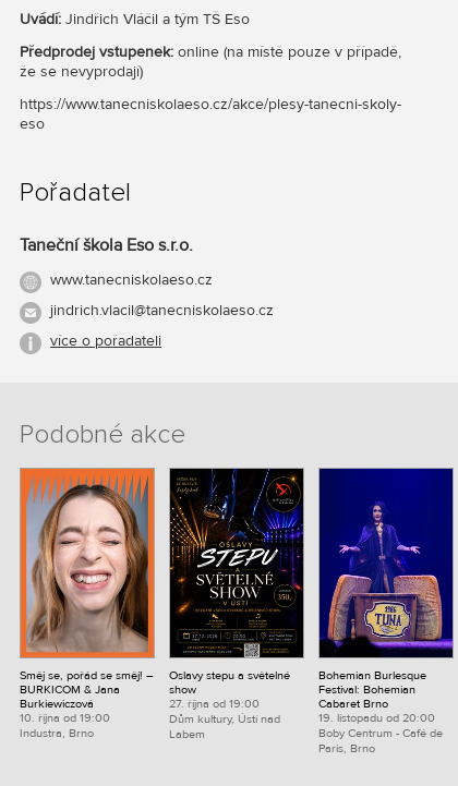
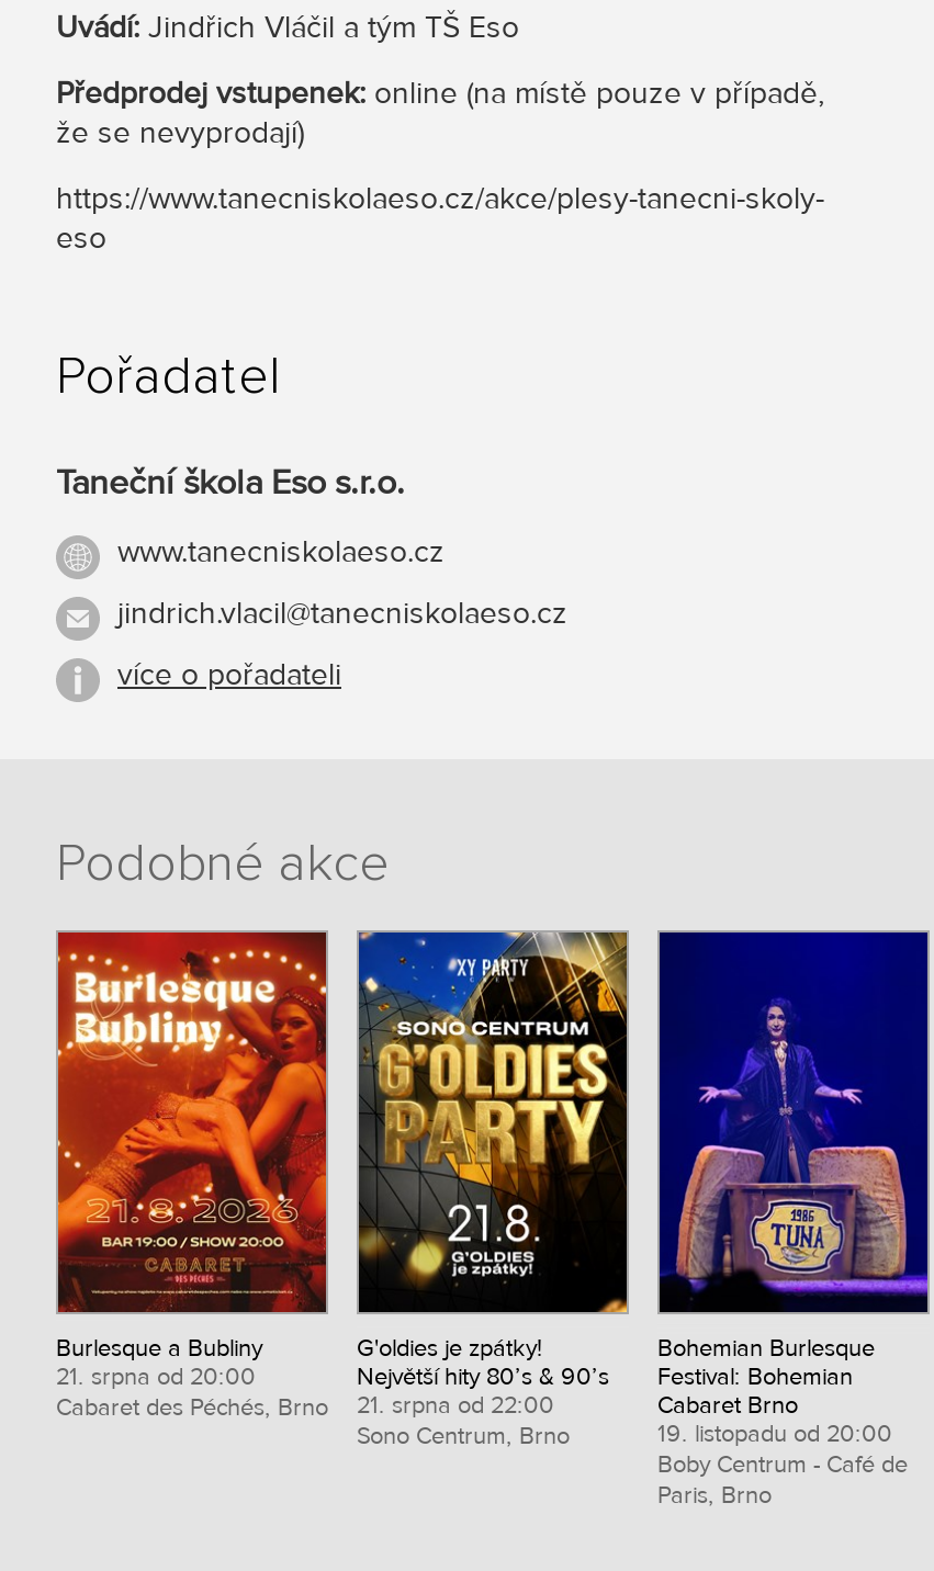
[20,468,155,740] [image] | Směj se, pořád se směj! – | BURKICOM & Jana | Burkiewiczová | 10. října od 19:00 | Industra, Brno -> [56,930,328,1421] [image] | Burlesque a Bubliny | 21. srpna od 20:00 | Cabaret des Péchés, Brno
[169,468,304,741] [image] | Oslavy stepu a světelné | show | 27. října od 19:00 | Dům kultury, Ústí nad | Labem -> [357,930,629,1450] [image] | G'oldies je zpátky! | Největší hity 80’s & 90’s | 21. srpna od 22:00 | Sono Centrum, Brno

